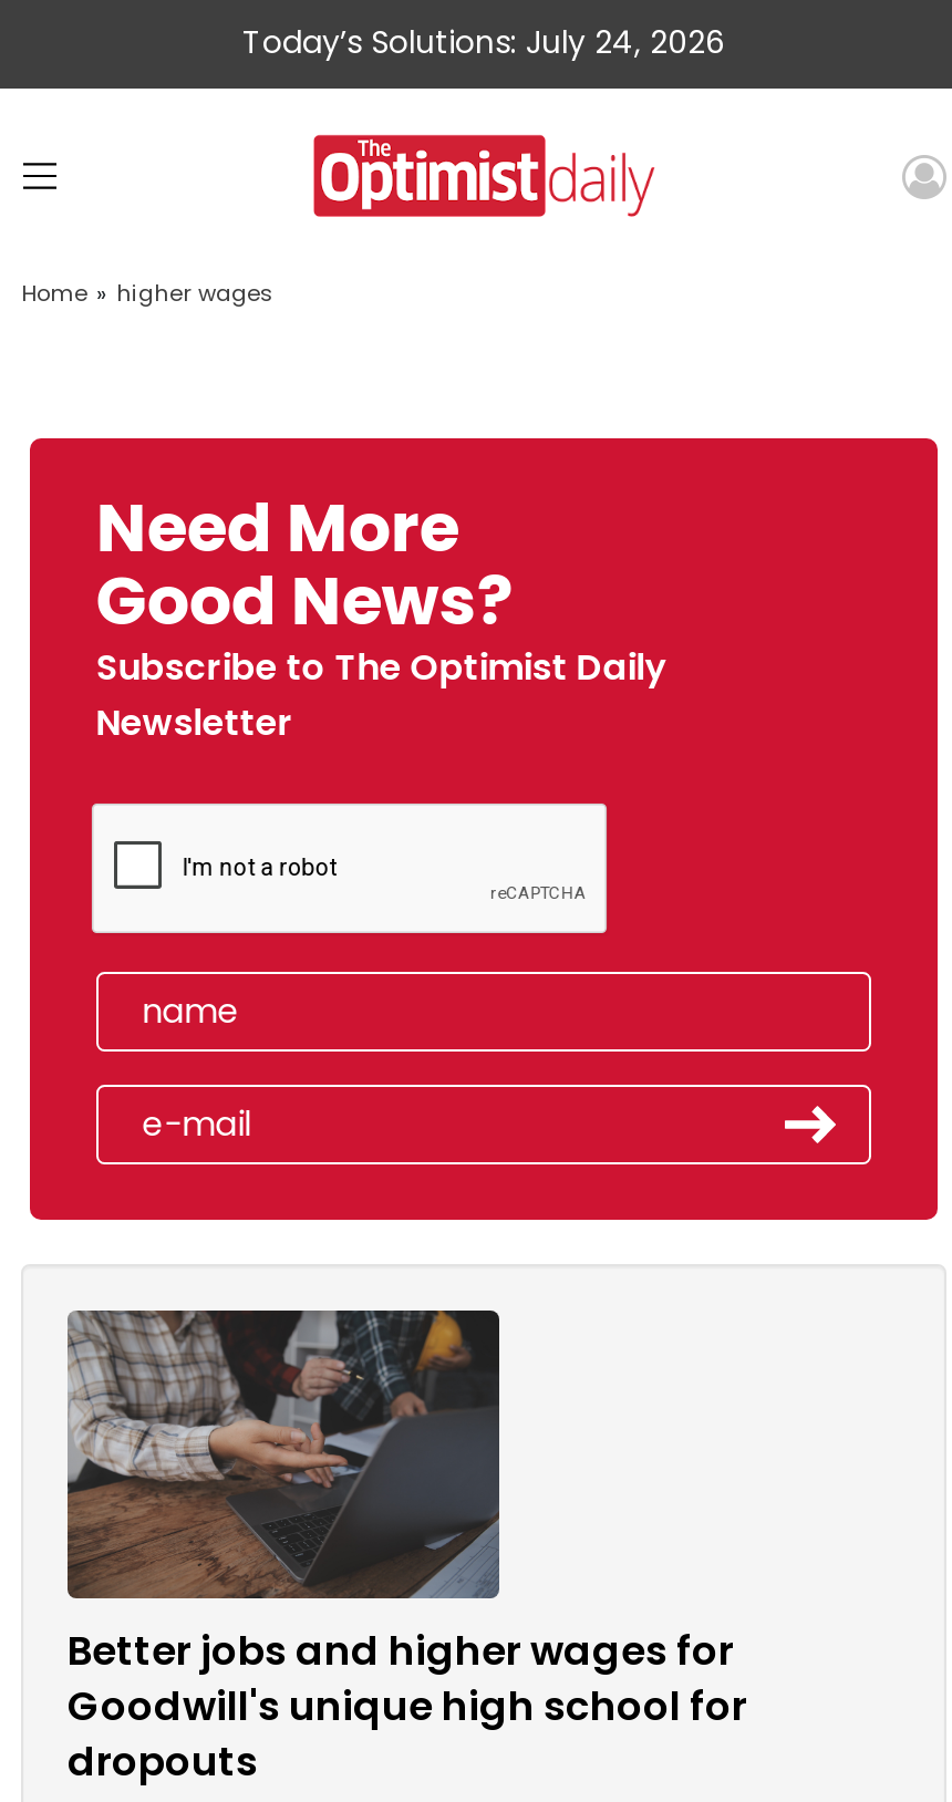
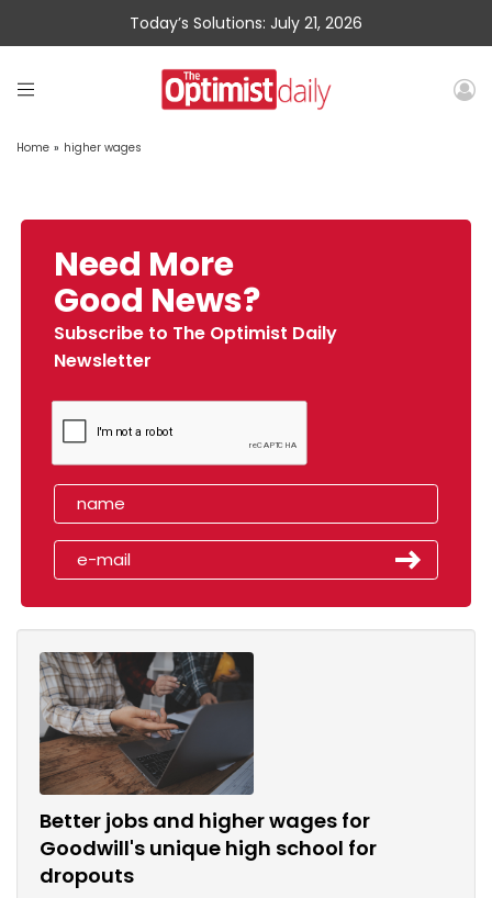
[242,20,725,64] Today’s Solutions: July 24, 2026 -> [130,12,362,34] Today’s Solutions: July 21, 2026

